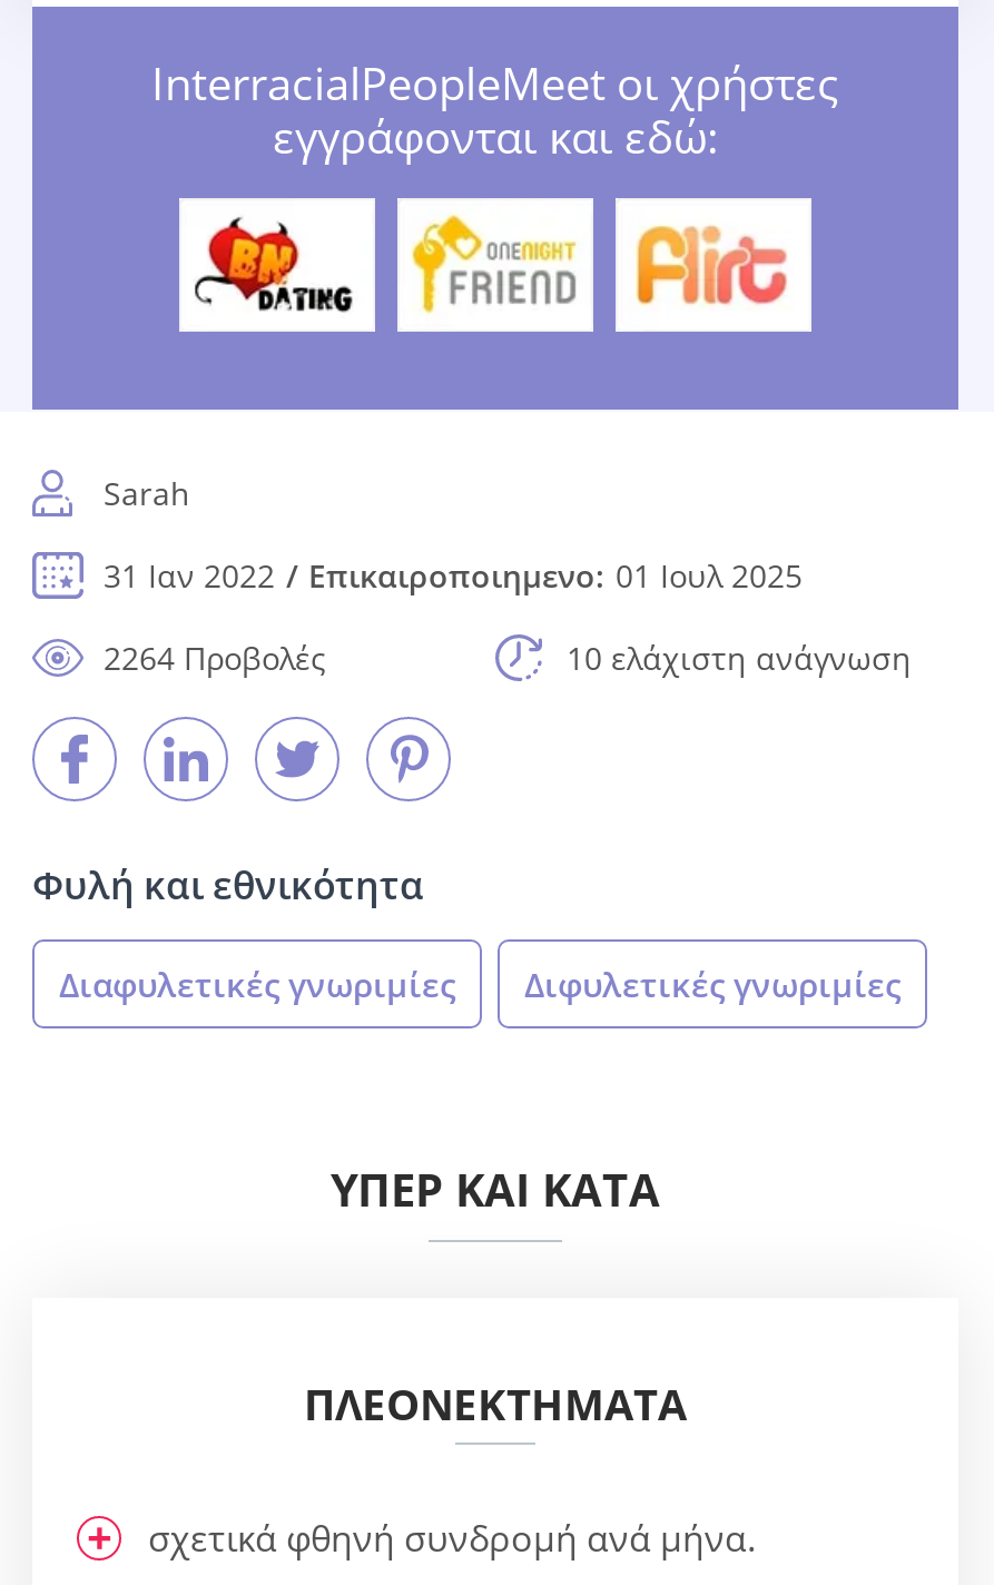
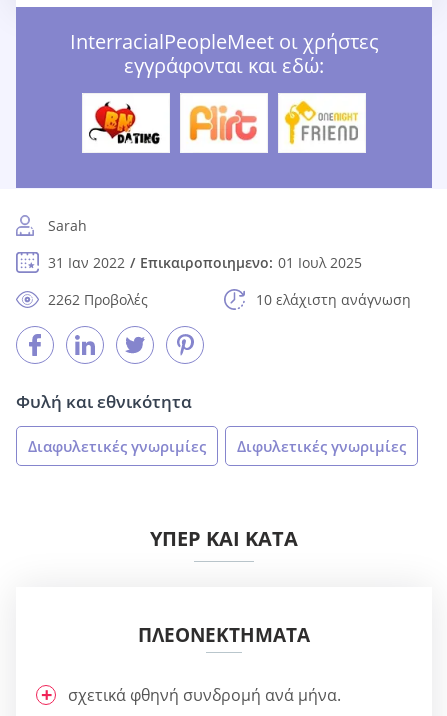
[409,211,578,316] [image] -> [186,101,260,145] [image]
[629,216,794,314] [image] -> [283,100,359,146] [image]
[104,637,326,679] 2264 Προβολές -> [48,290,148,309] 2262 Προβολές

